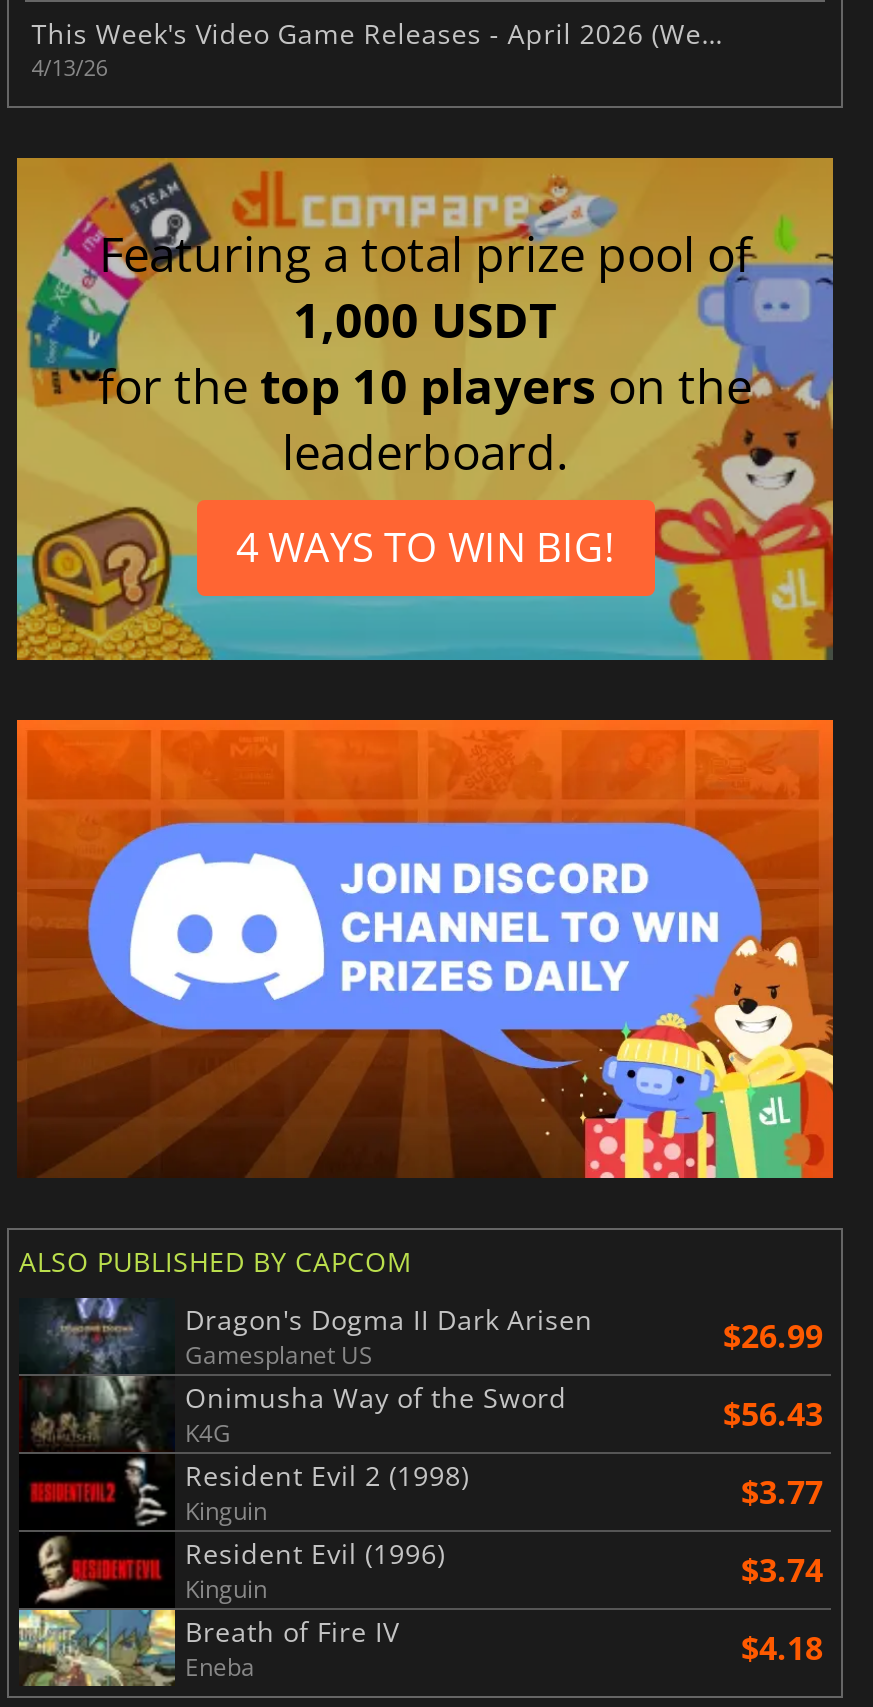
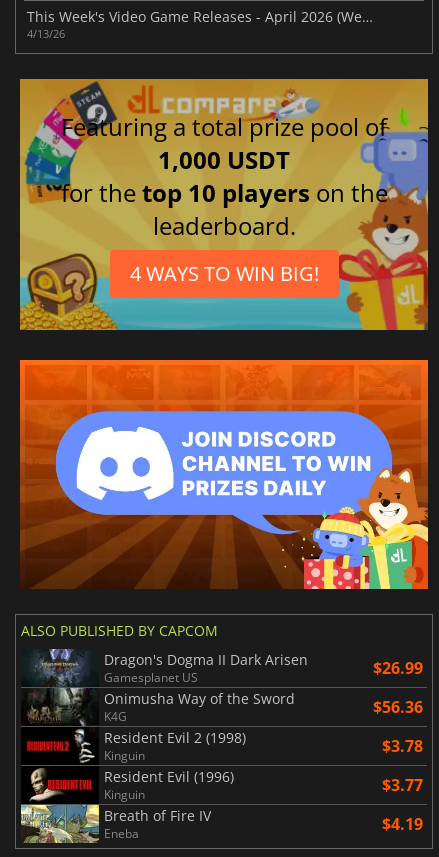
[723,1392,823,1436] $56.43 -> [373,696,423,718] $56.36
[741,1470,823,1514] $3.77 -> [382,735,423,757] $3.78
[741,1548,823,1592] $3.74 -> [382,774,423,796] $3.77
[741,1626,823,1670] $4.18 -> [382,813,423,835] $4.19

